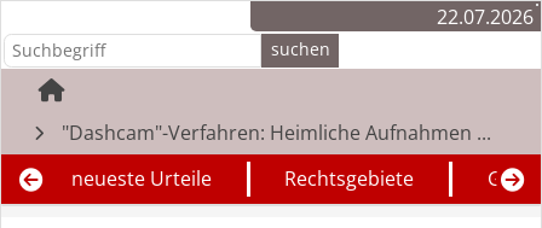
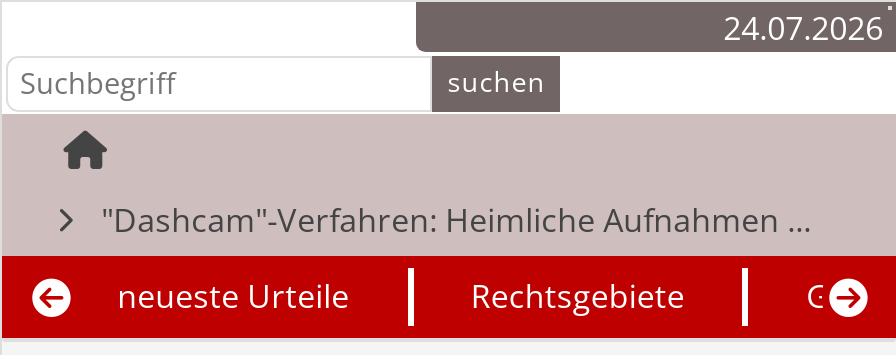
[436,3,533,30] 22.07.2026 -> [723,5,883,49] 24.07.2026

